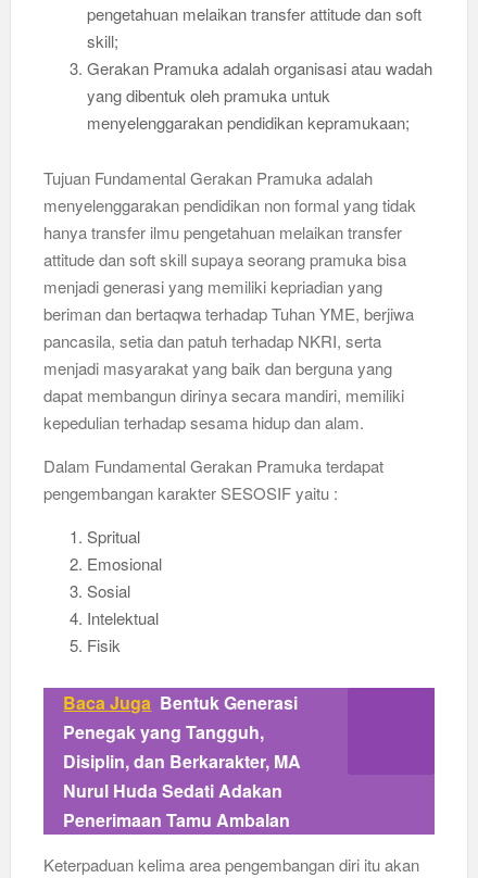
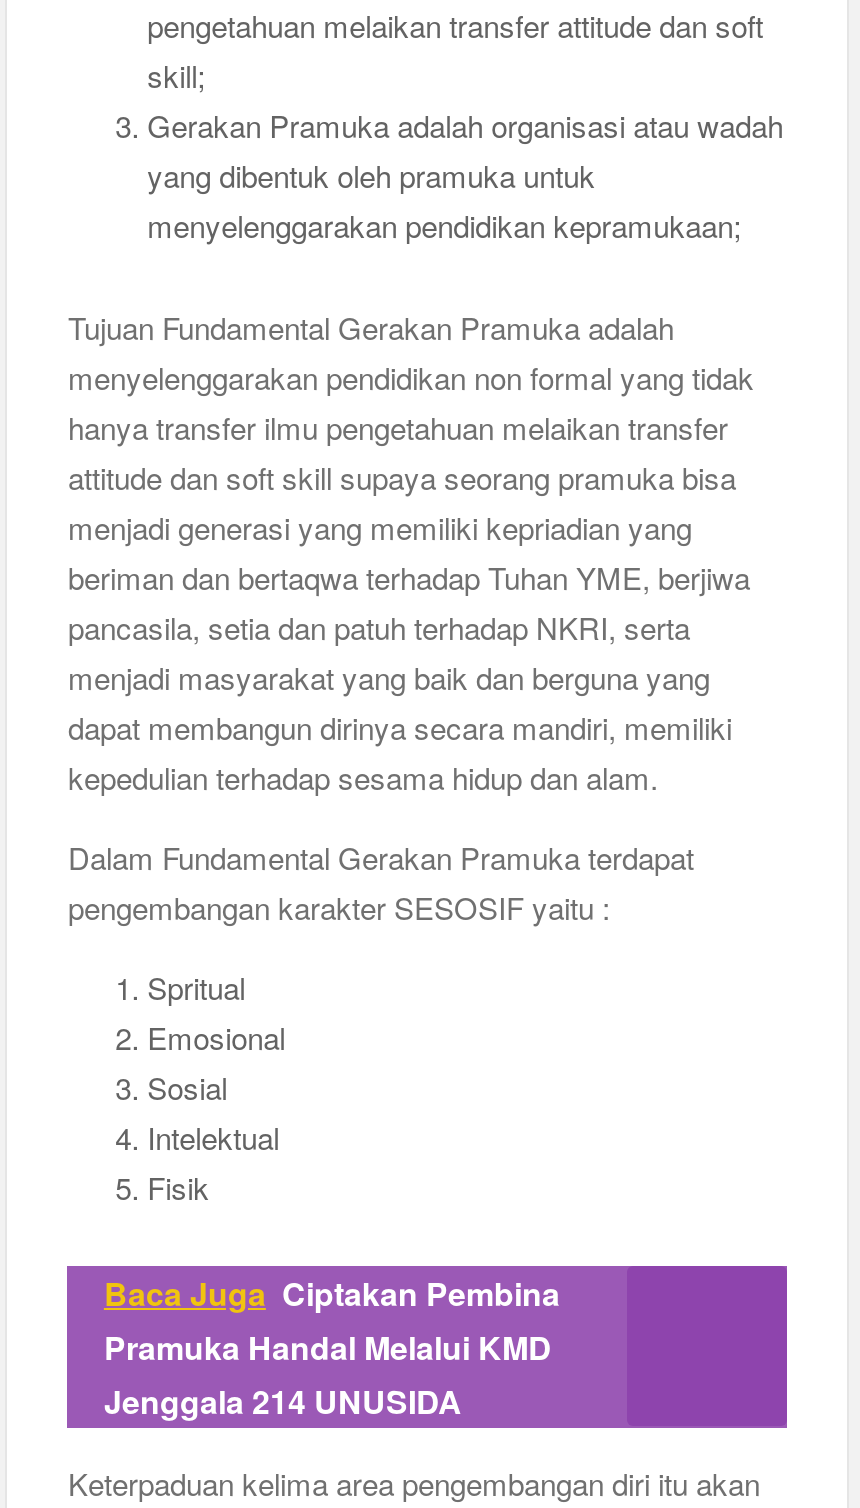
[63,689,301,832] Baca Juga Bentuk Generasi | Penegak yang Tangguh, | Disiplin, dan Berkarakter, MA | Nurul Huda Sedati Adakan | Penerimaan Tamu Ambalan -> [104,1269,560,1423] Baca Juga Ciptakan Pembina | Pramuka Handal Melalui KMD | Jenggala 214 UNUSIDA

